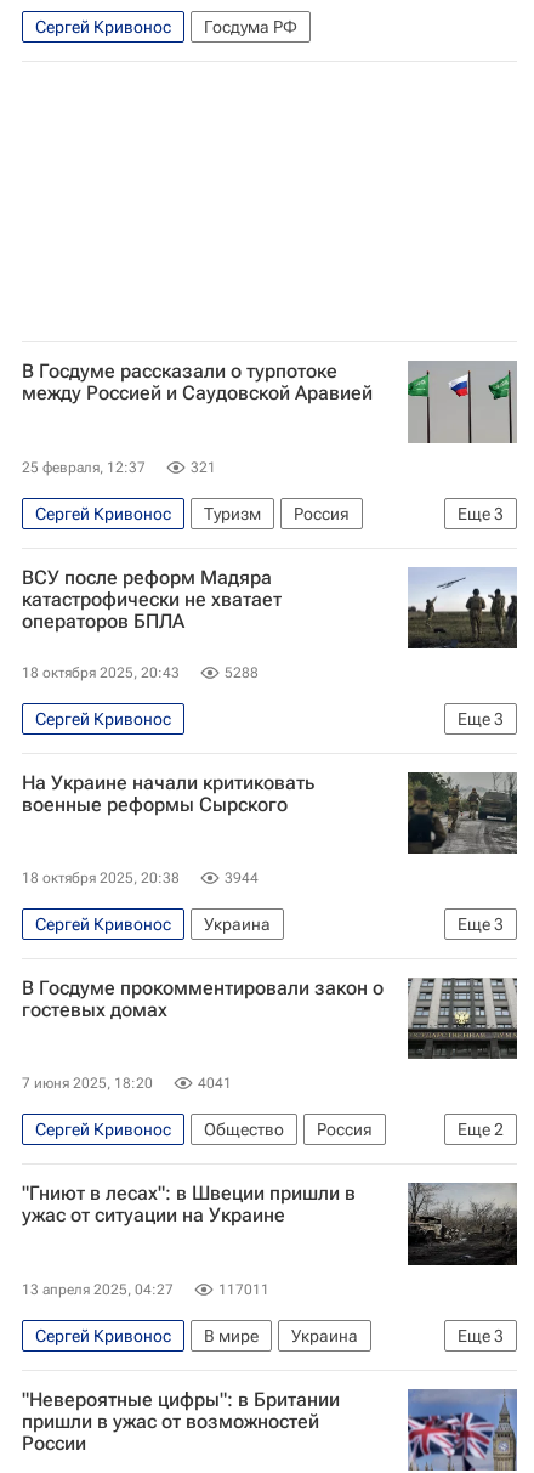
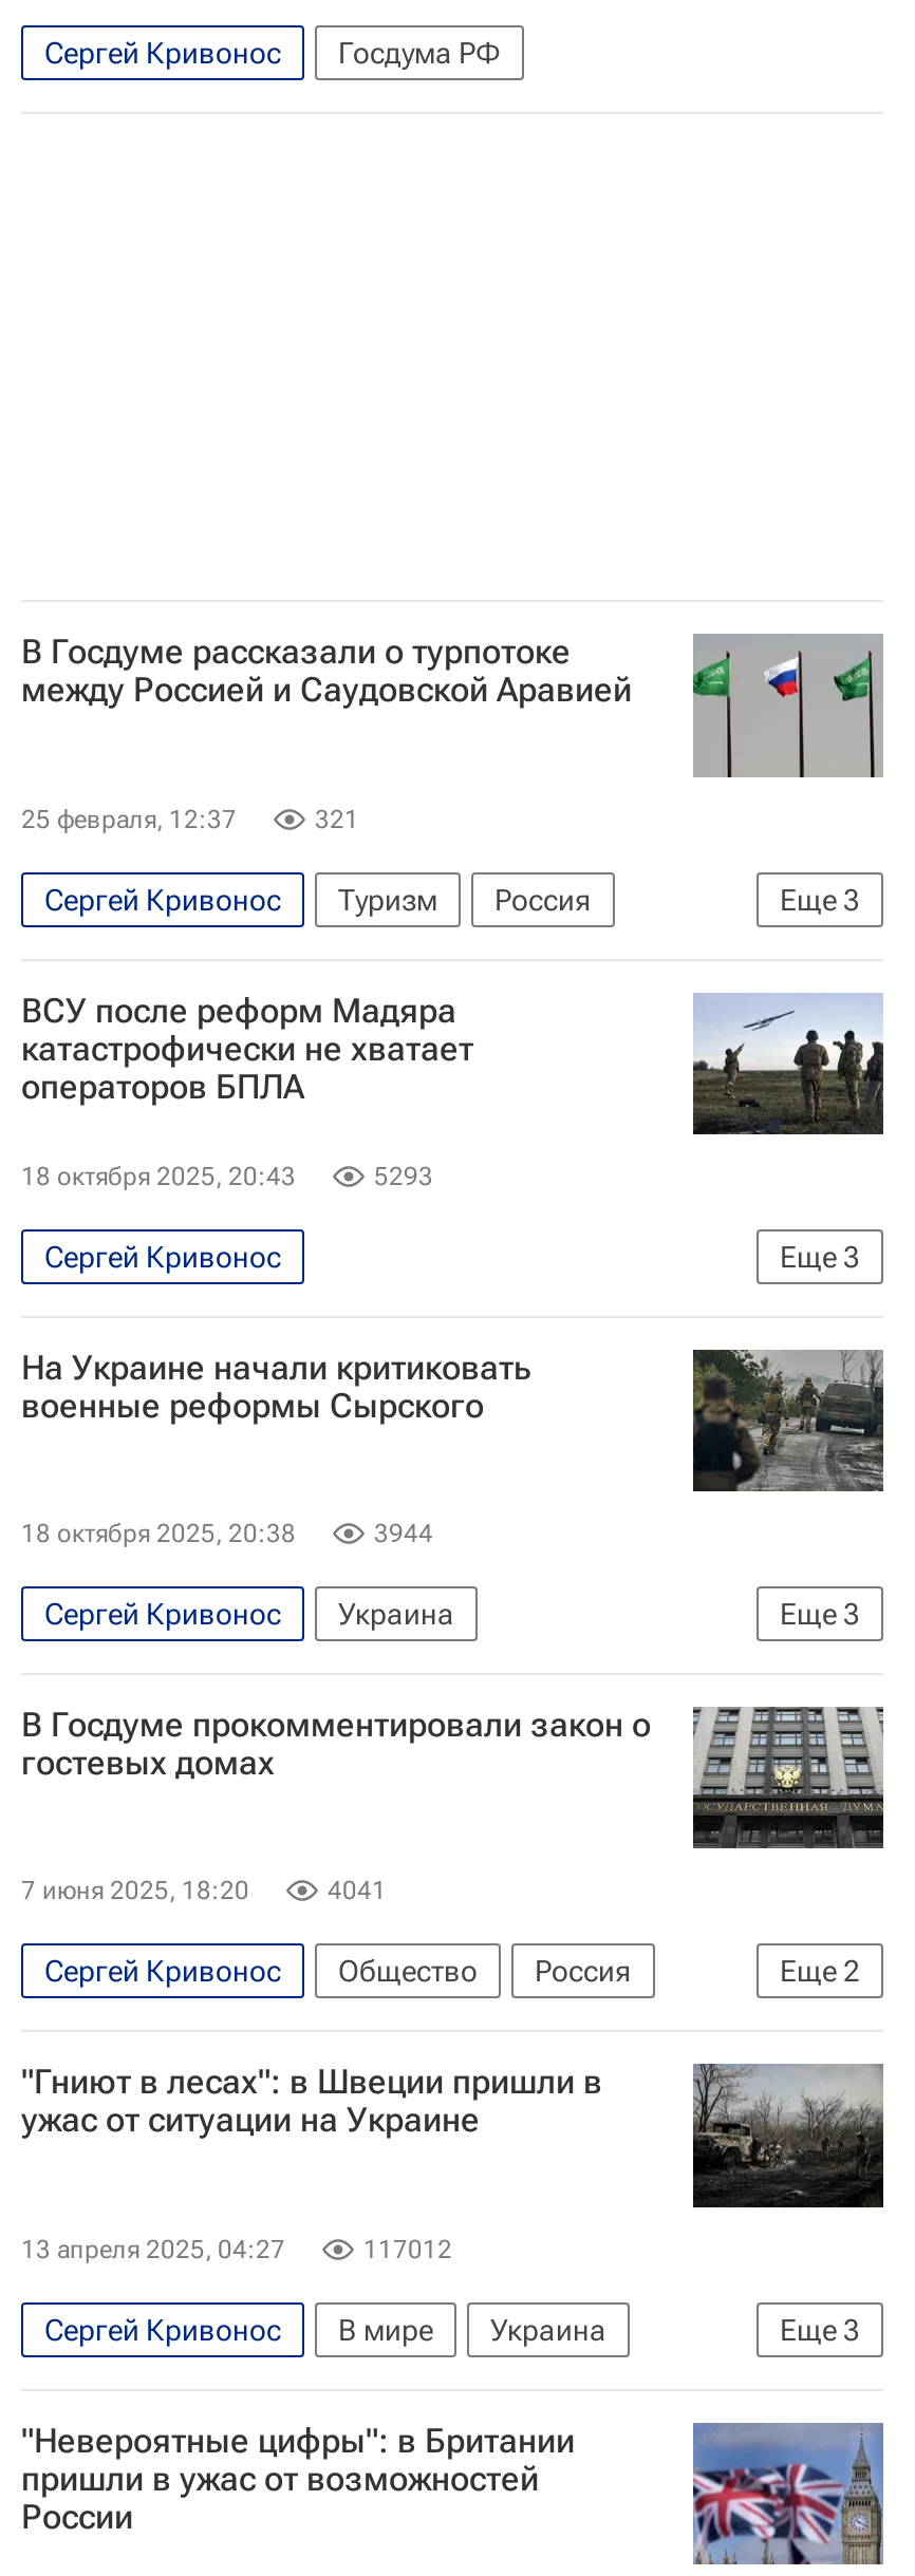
[225,664,259,681] 5288 -> [374,1162,433,1191] 5293
[218,1281,269,1298] 117011 -> [363,2234,452,2263] 117012

